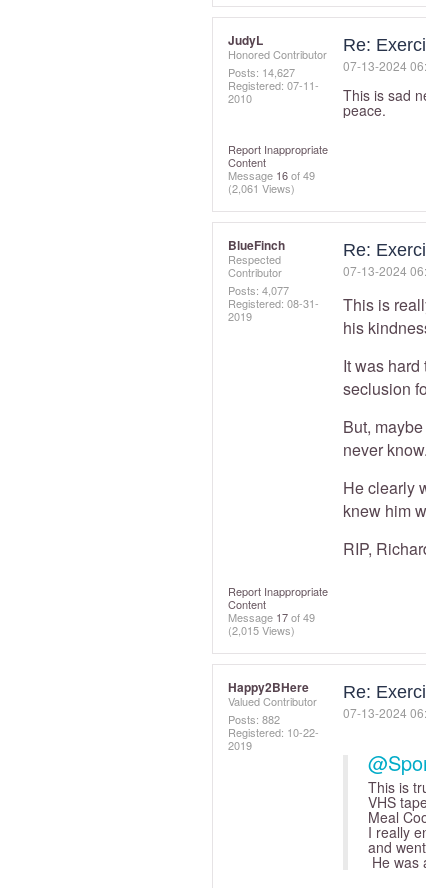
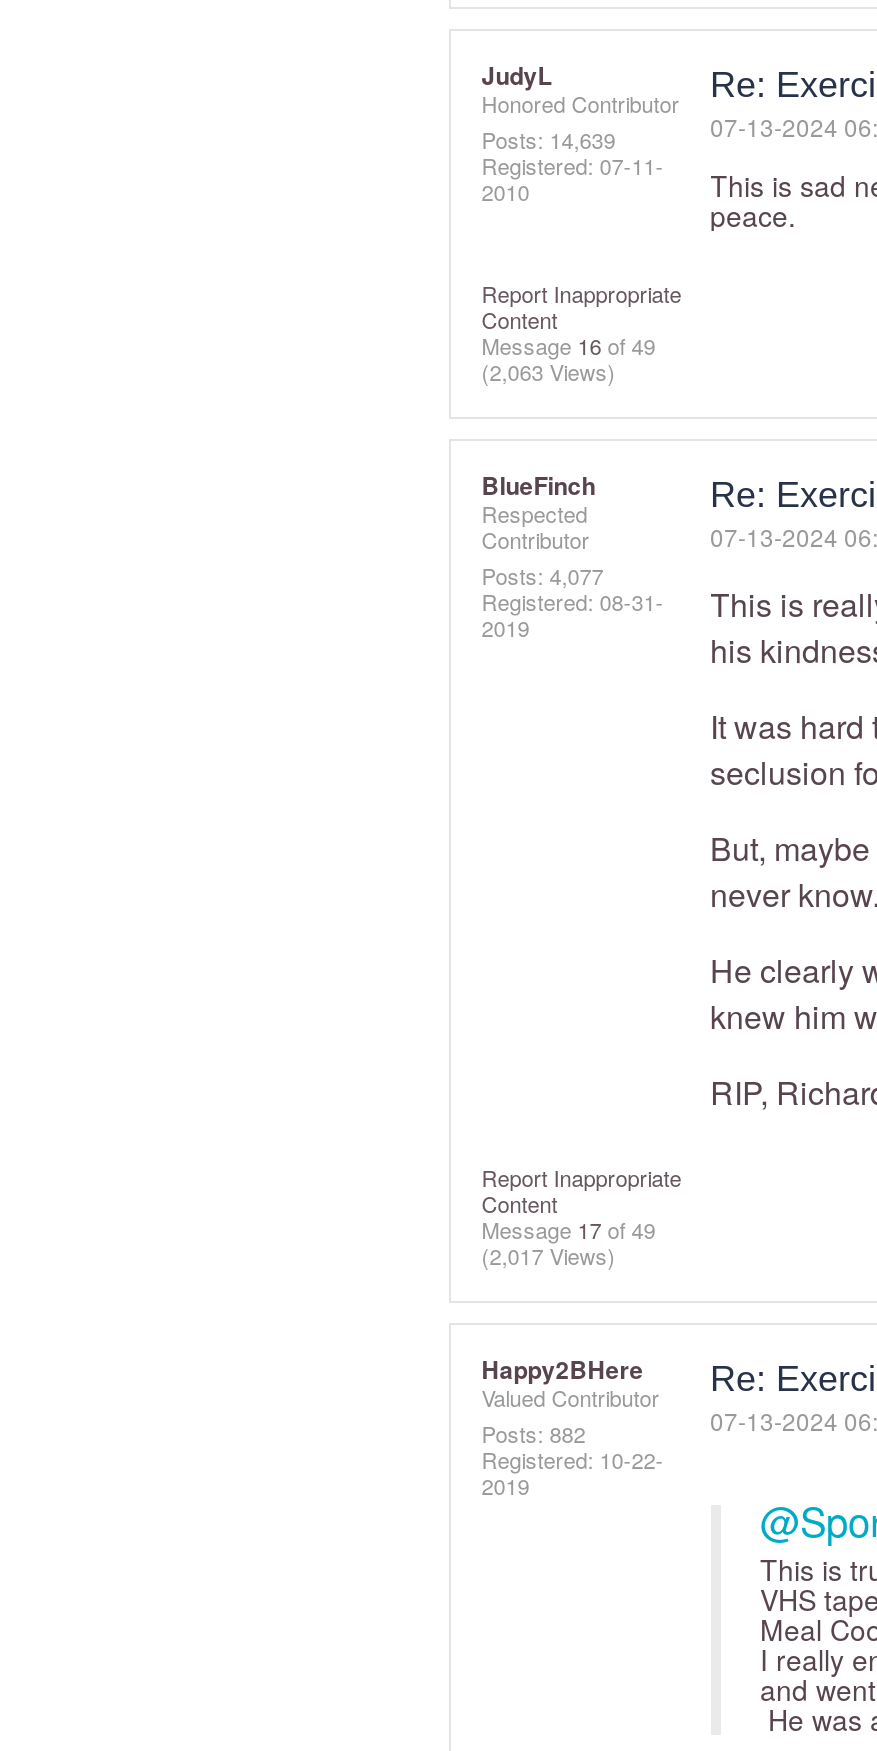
[228,64,295,80] Posts: 14,627 -> [481,123,615,155] Posts: 14,639
[228,180,295,196] (2,061 Views) -> [481,355,615,387] (2,063 Views)
[228,622,295,638] (2,015 Views) -> [481,1239,615,1271] (2,017 Views)

